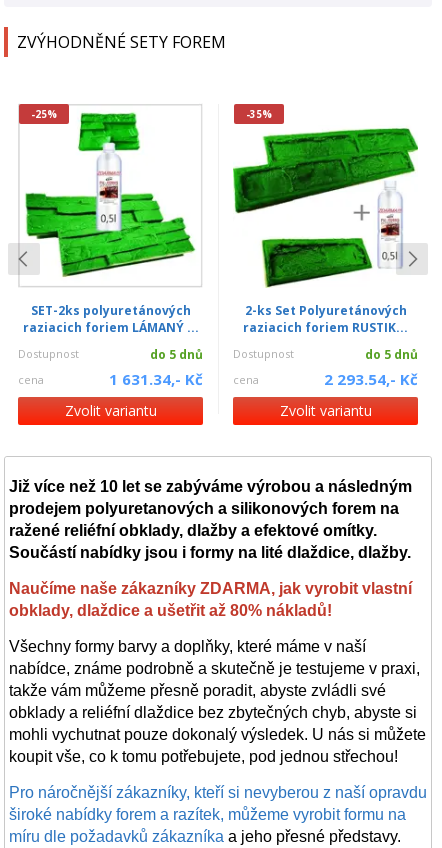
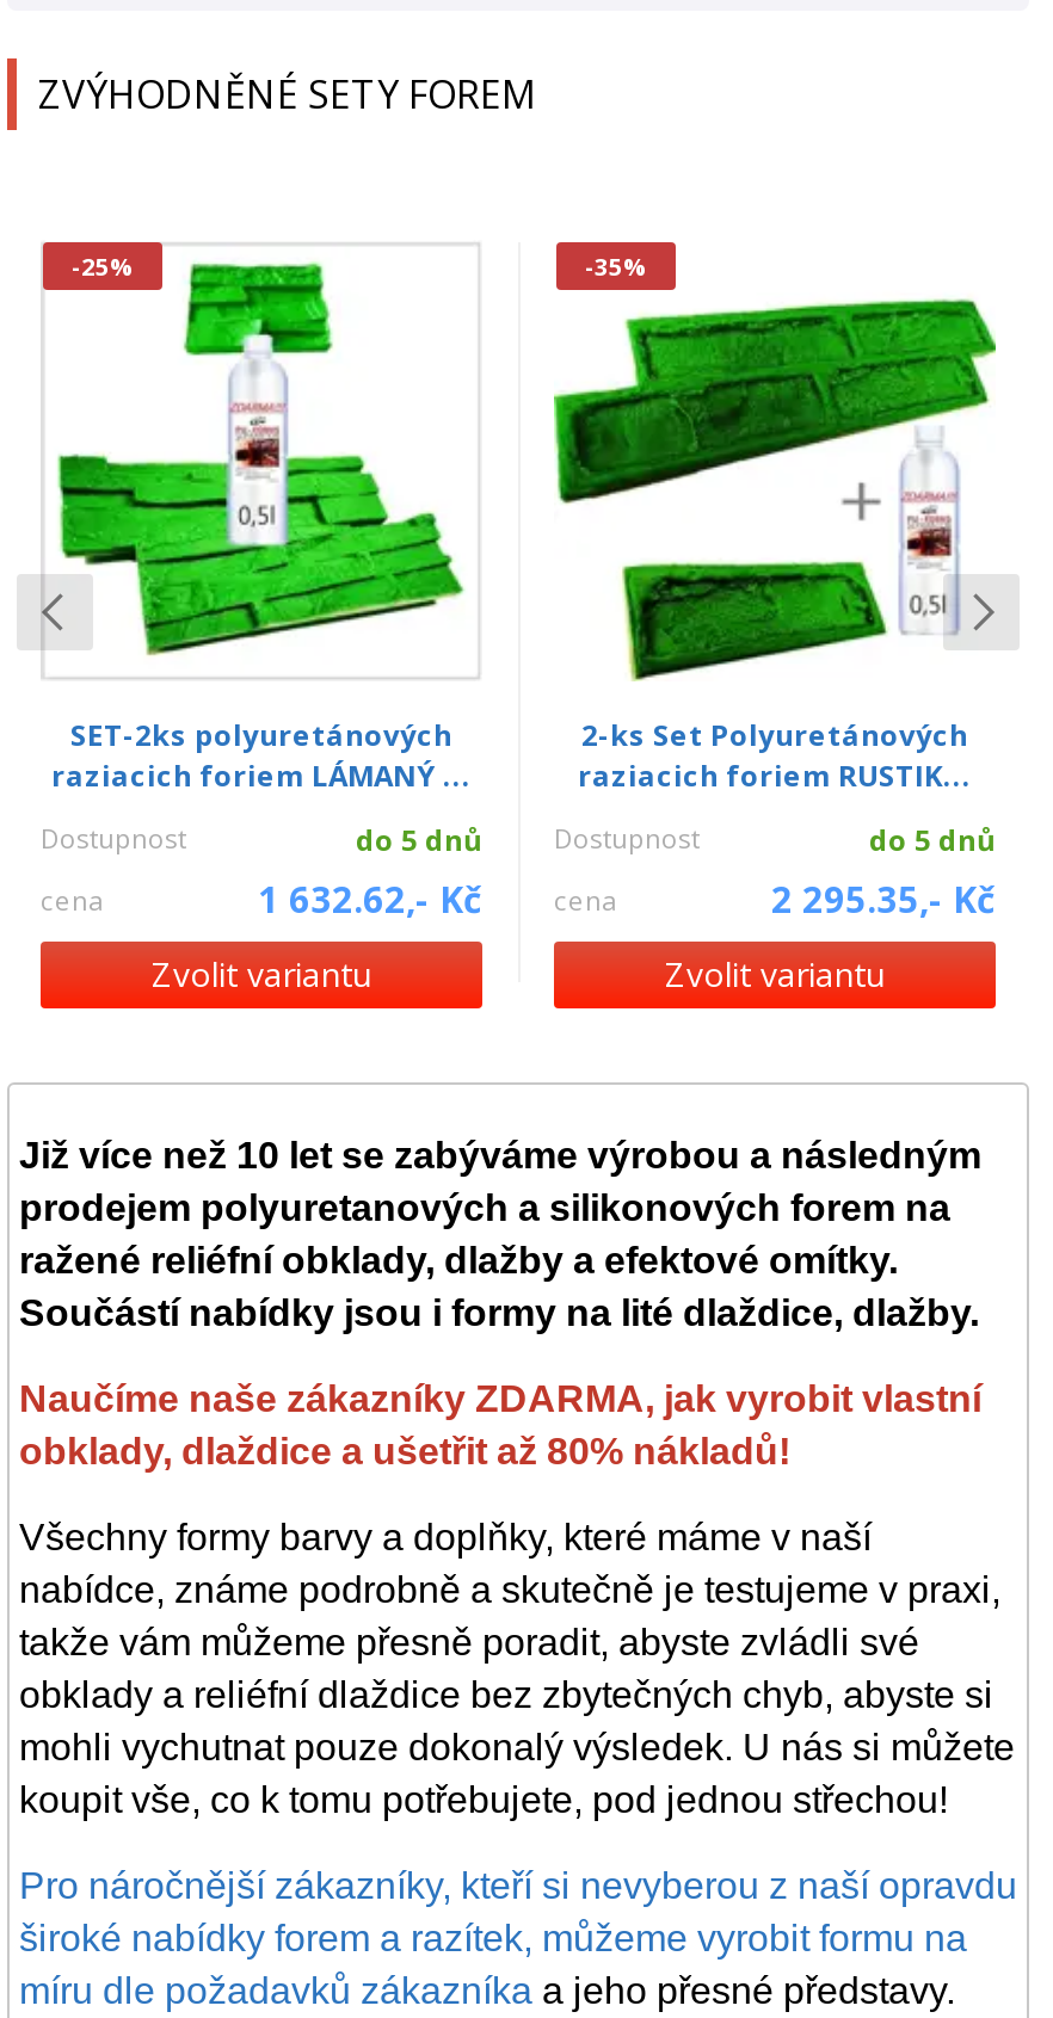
[109,369,259,389] 1 631.34,- Kč cena -> [258,875,616,923] 1 632.62,- Kč cena
[324,369,418,389] 2 293.54,- Kč -> [771,875,996,923] 2 295.35,- Kč

